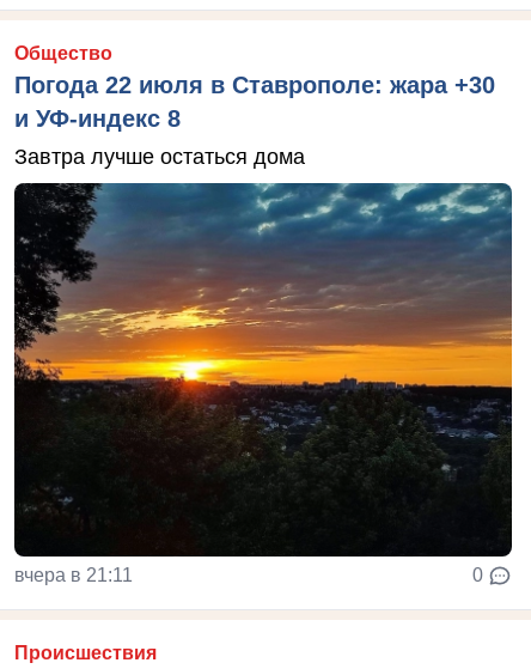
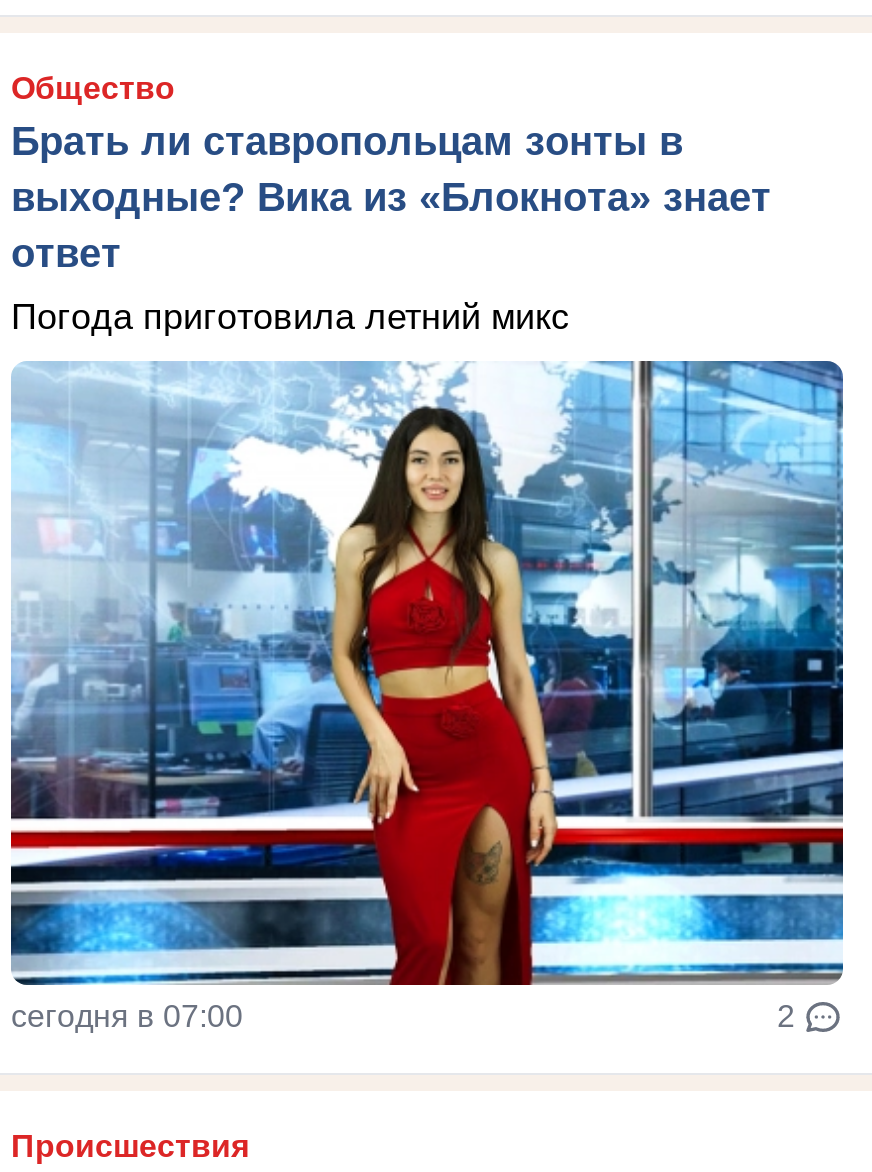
[14,71,495,131] Погода 22 июля в Ставрополе: жара +30 | и УФ-индекс 8 -> [11,118,771,274] Брать ли ставропольцам зонты в | выходные? Вика из «Блокнота» знает | ответ
[14,144,305,168] Завтра лучше остаться дома -> [11,296,569,336] Погода приготовила летний микс
[13,183,513,585] [image] | вчера в 21:11 | 0 -> [9,361,845,1032] [image] | сегодня в 07:00 | 2

